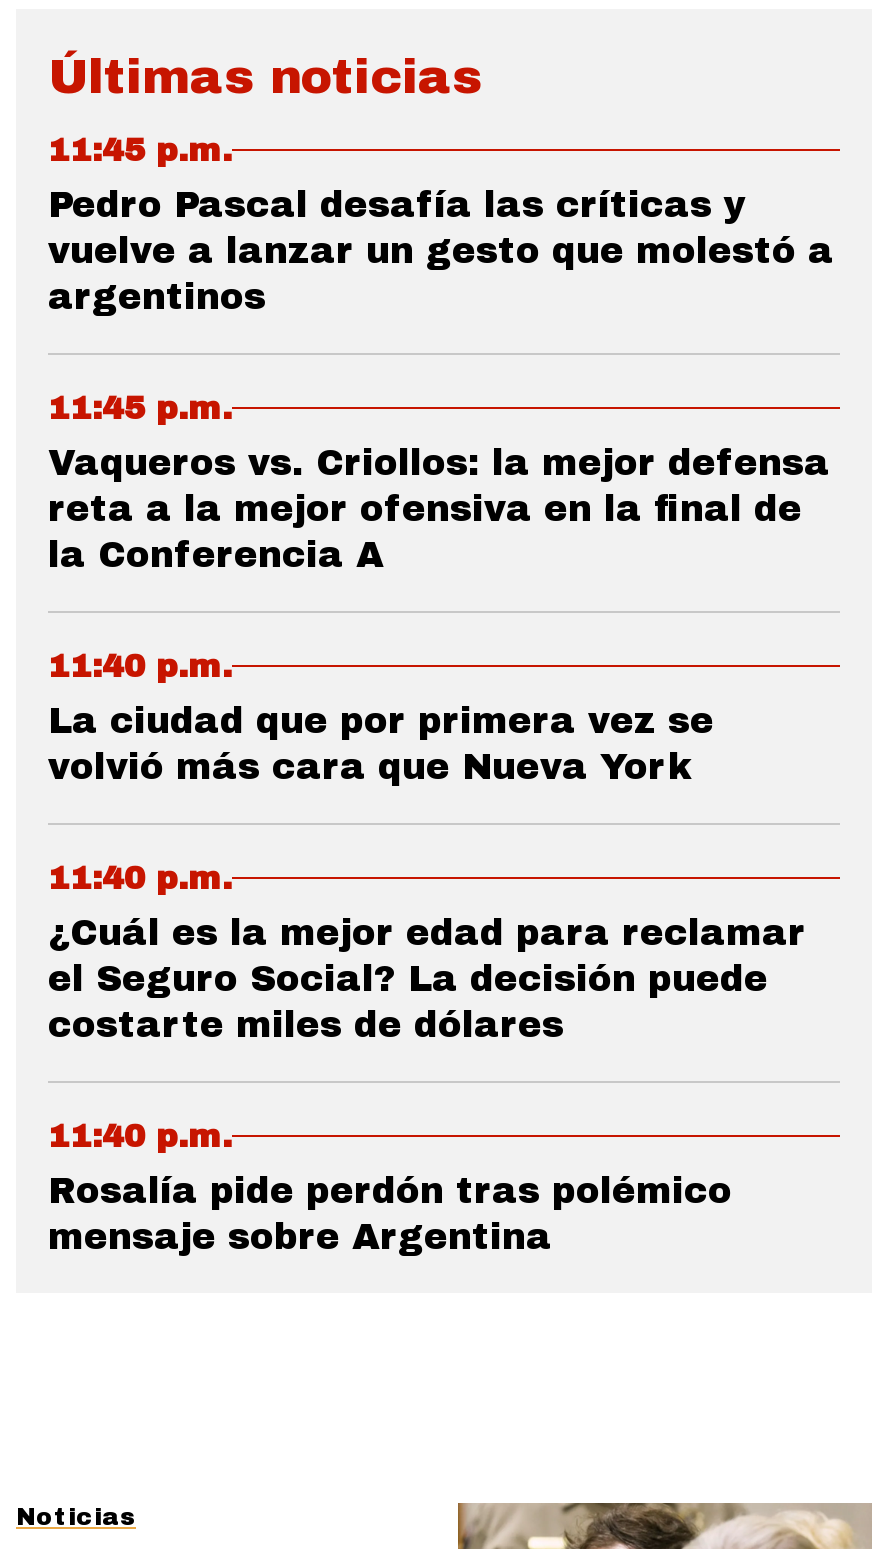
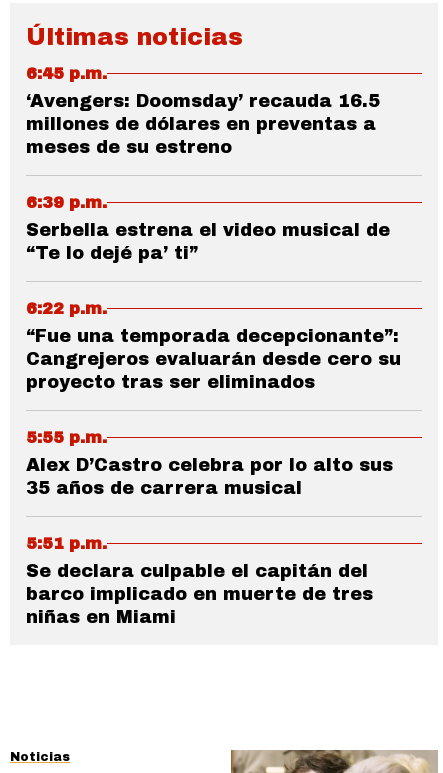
[48,133,834,317] 11:45 p.m. | Pedro Pascal desafía las críticas y | vuelve a lanzar un gesto que molestó a | argentinos -> [26,65,380,157] 6:45 p.m. | ‘Avengers: Doomsday’ recauda 16.5 | millones de dólares en preventas a | meses de su estreno
[48,391,830,575] 11:45 p.m. | Vaqueros vs. Criollos: la mejor defensa | reta a la mejor ofensiva en la final de | la Conferencia A -> [26,194,390,263] 6:39 p.m. | Serbella estrena el video musical de | “Te lo dejé pa’ ti”
[48,649,714,787] 11:40 p.m. | La ciudad que por primera vez se | volvió más cara que Nueva York -> [26,300,401,392] 6:22 p.m. | “Fue una temporada decepcionante”: | Cangrejeros evaluarán desde cero su | proyecto tras ser eliminados
[48,861,806,1045] 11:40 p.m. | ¿Cuál es la mejor edad para reclamar | el Seguro Social? La decisión puede | costarte miles de dólares -> [26,429,393,498] 5:55 p.m. | Alex D’Castro celebra por lo alto sus | 35 años de carrera musical
[48,1119,732,1257] 11:40 p.m. | Rosalía pide perdón tras polémico | mensaje sobre Argentina -> [26,535,373,627] 5:51 p.m. | Se declara culpable el capitán del | barco implicado en muerte de tres | niñas en Miami

